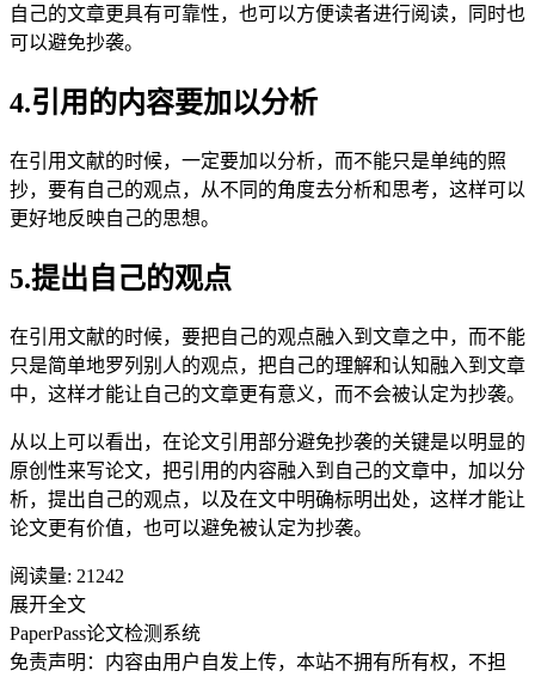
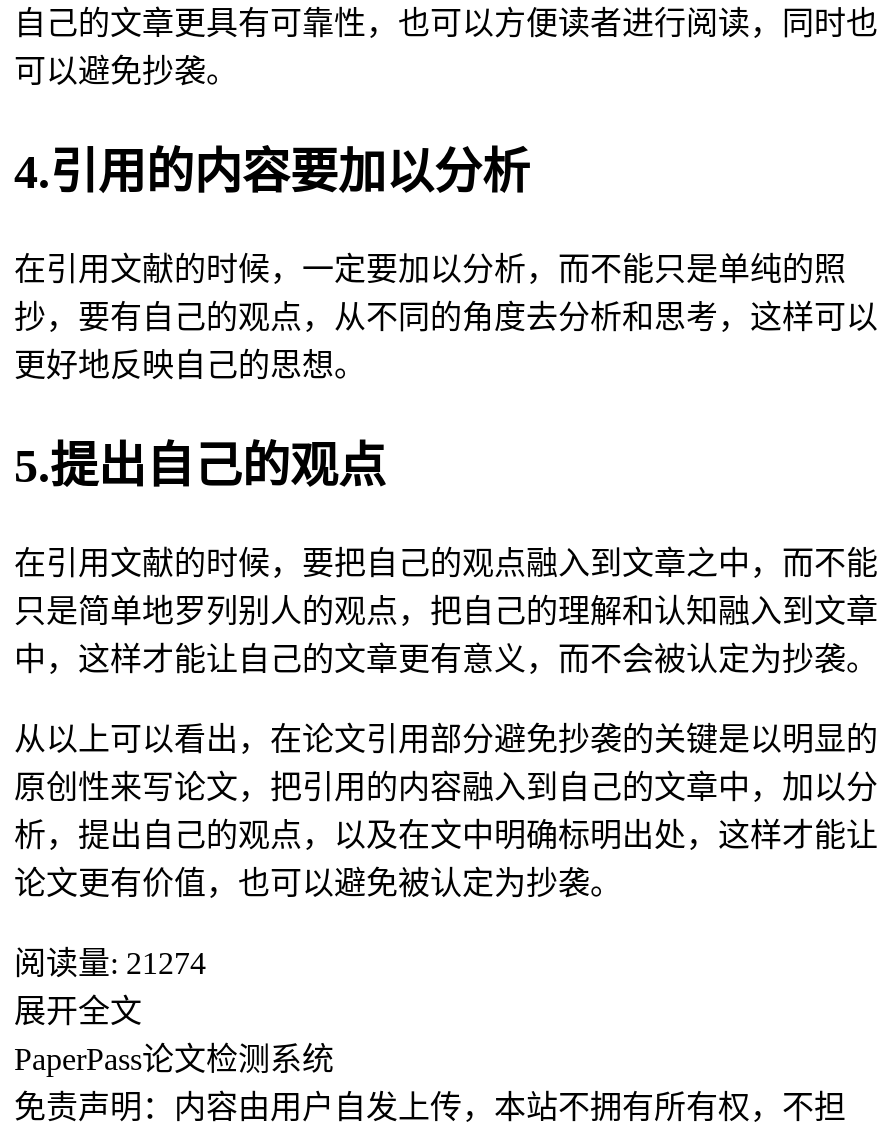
[10,566,124,586] 阅读量: 21242 -> [14,946,206,980] 阅读量: 21274

